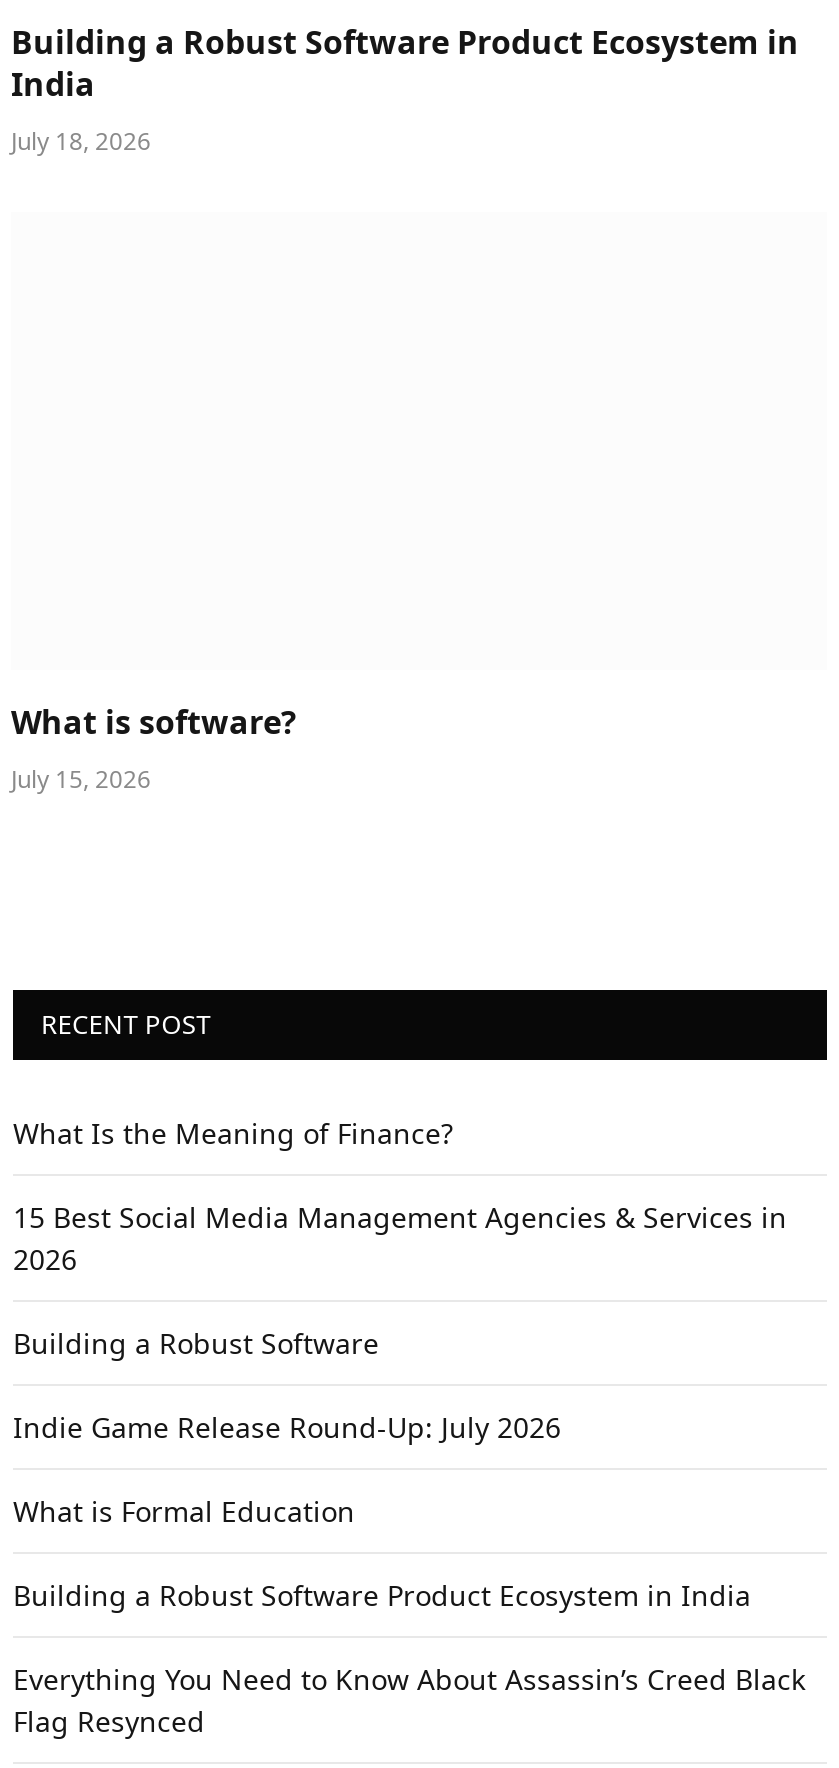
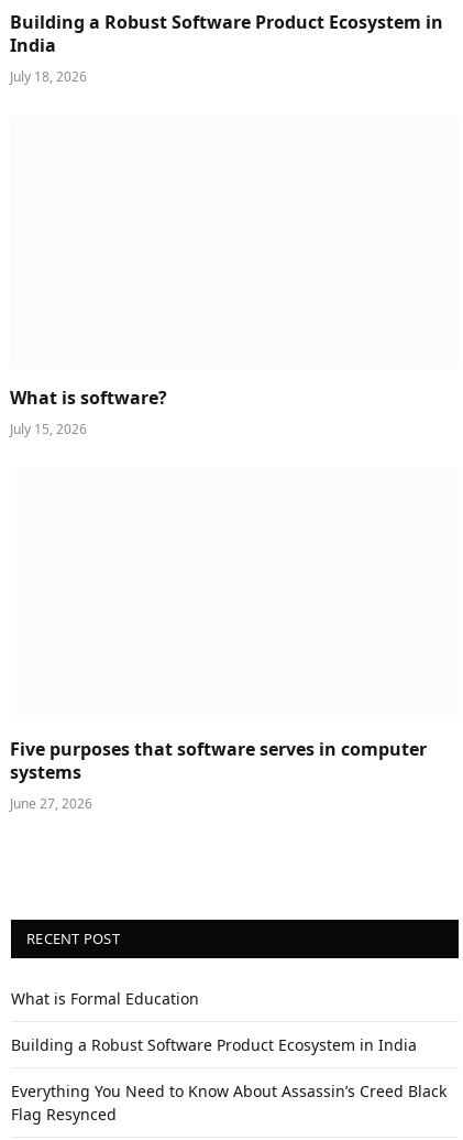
none -> [10,737,427,813] Five purposes that software serves in computer | systems | June 27, 2026
moved [41,1006,211,1042] -> [26,929,120,948]: RECENT POST
[13,1114,787,1446] What Is the Meaning of Finance? | 15 Best Social Media Management Agencies & Services in | 2026 | Building a Robust Software | Indie Game Release Round-Up: July 2026 -> none

